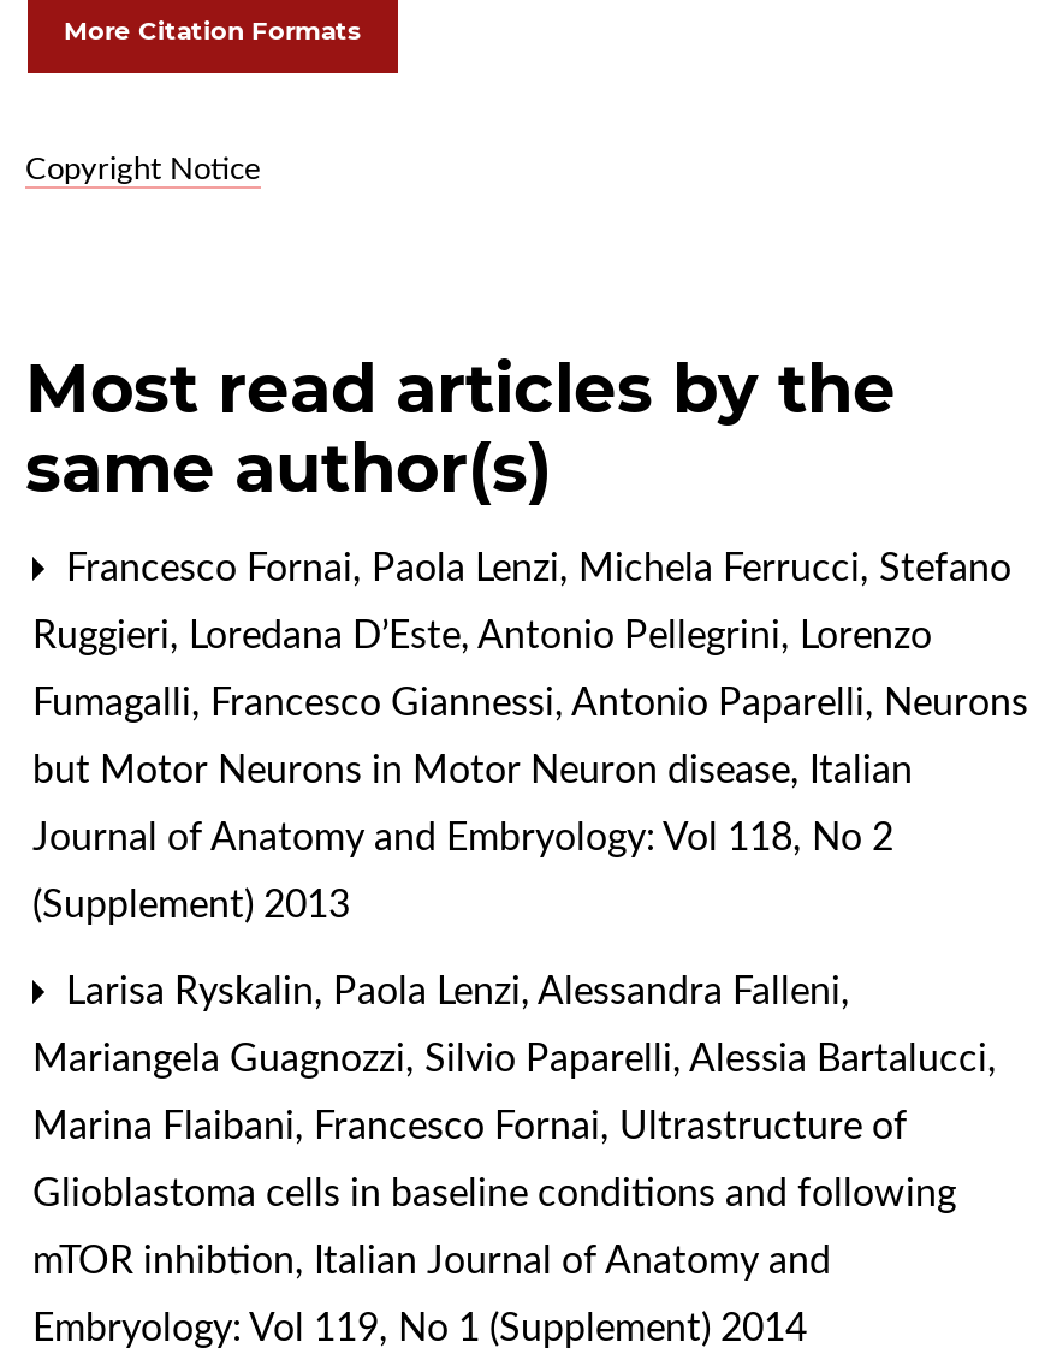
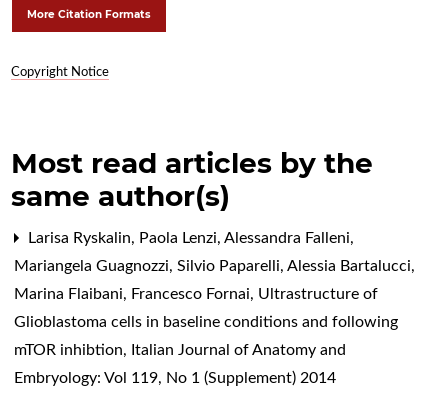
[32,549,1028,924] Francesco Fornai, Paola Lenzi, Michela Ferrucci, Stefano | Ruggieri, Loredana D’Este, Antonio Pellegrini, Lorenzo | Fumagalli, Francesco Giannessi, Antonio Paparelli, Neurons | but Motor Neurons in Motor Neuron disease | , Italian | Journal of Anatomy and Embryology: Vol 118, No 2 | (Supplement) 2013 -> none

